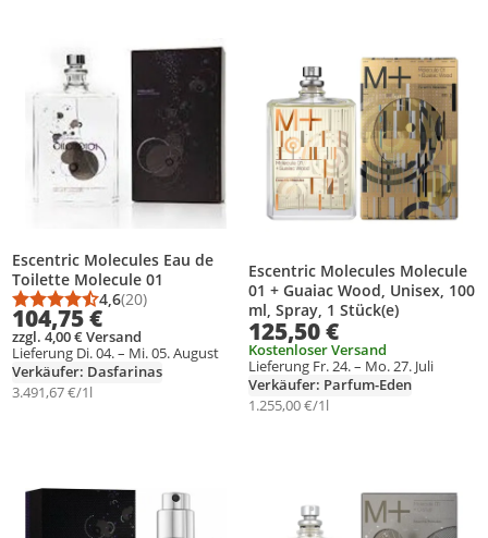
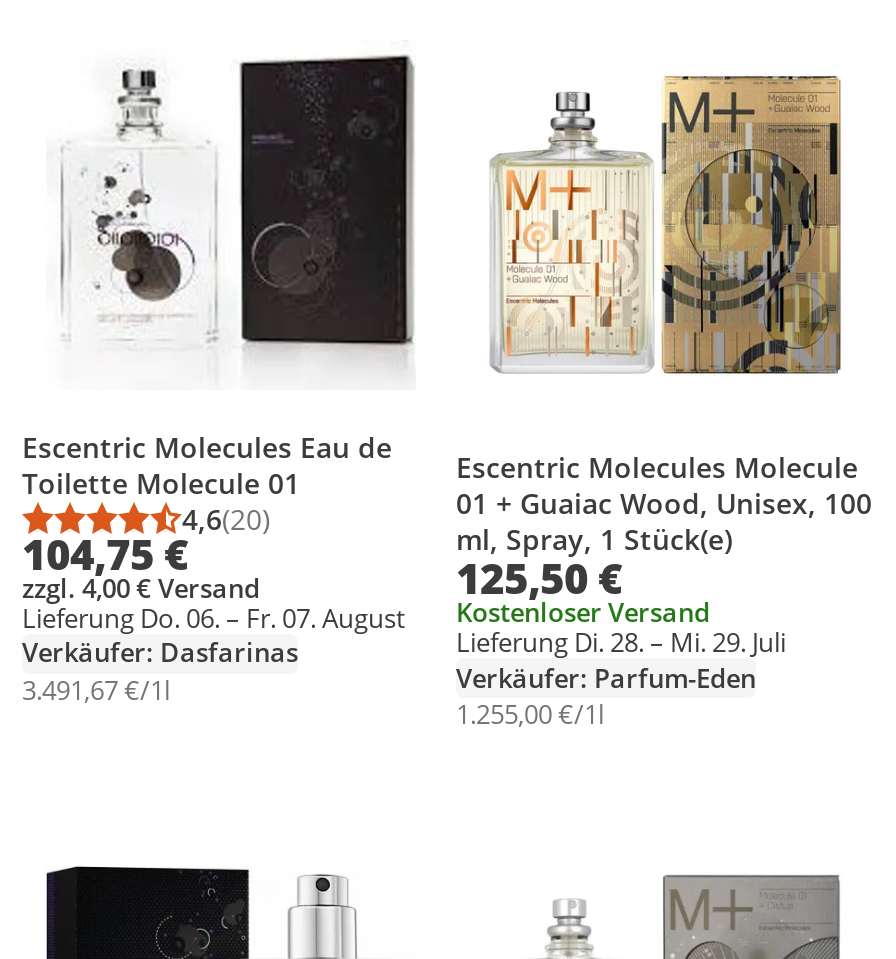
[12,343,219,362] Lieferung Di. 04. – Mi. 05. August -> [22,600,406,636] Lieferung Do. 06. – Fr. 07. August
[248,356,434,376] Lieferung Fr. 24. – Mo. 27. Juli -> [456,625,786,661] Lieferung Di. 28. – Mi. 29. Juli

